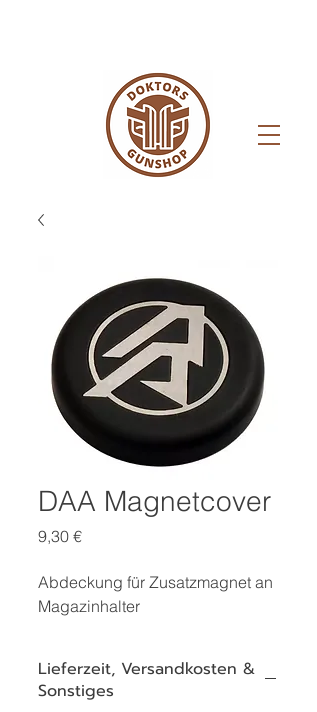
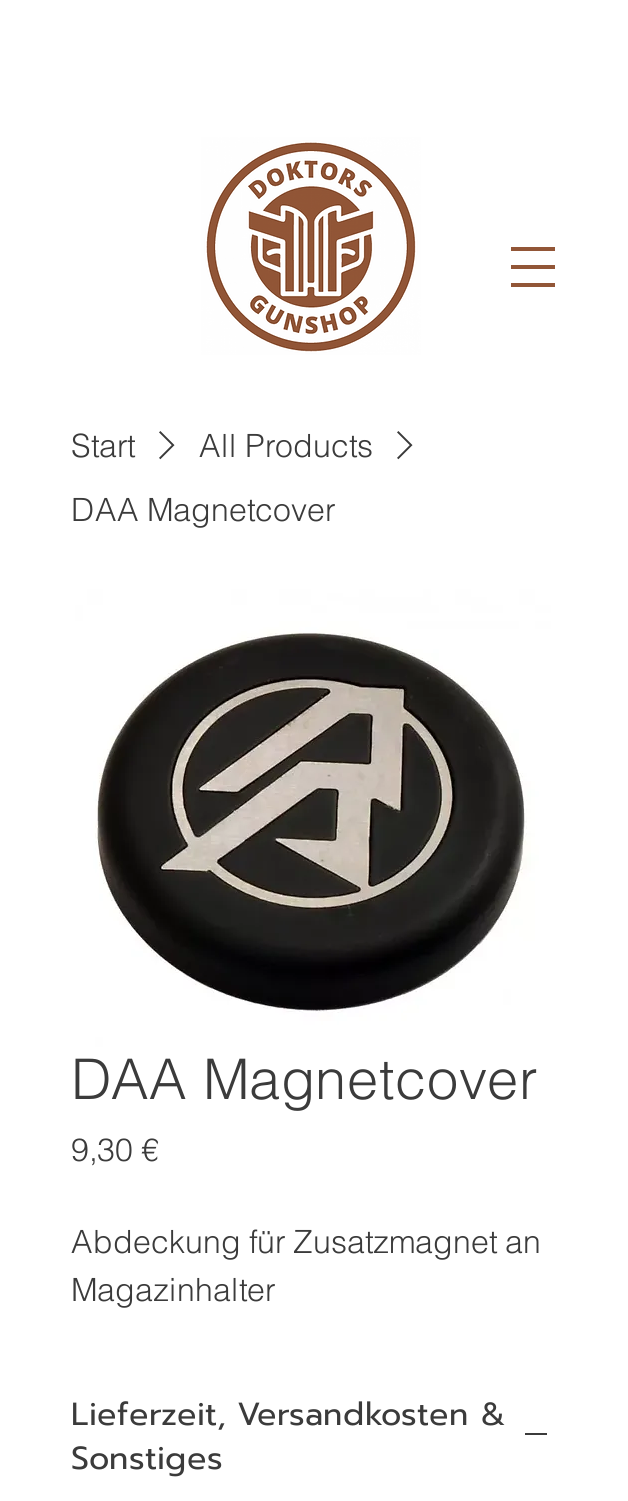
none -> [71,425,373,529] Start | All Products | DAA Magnetcover

